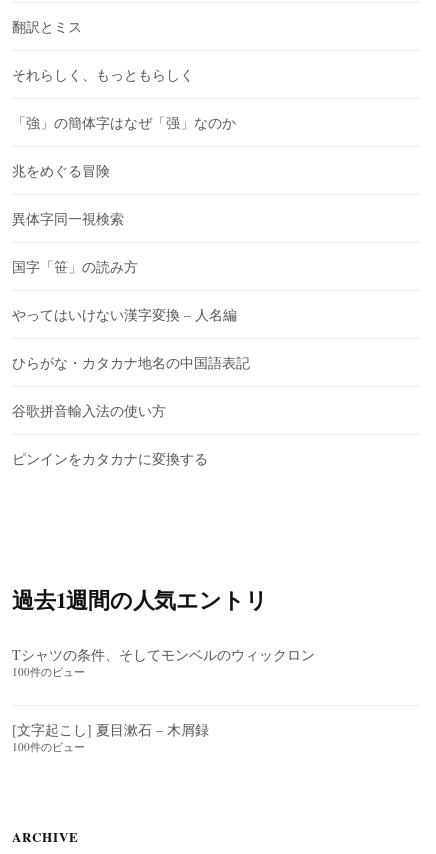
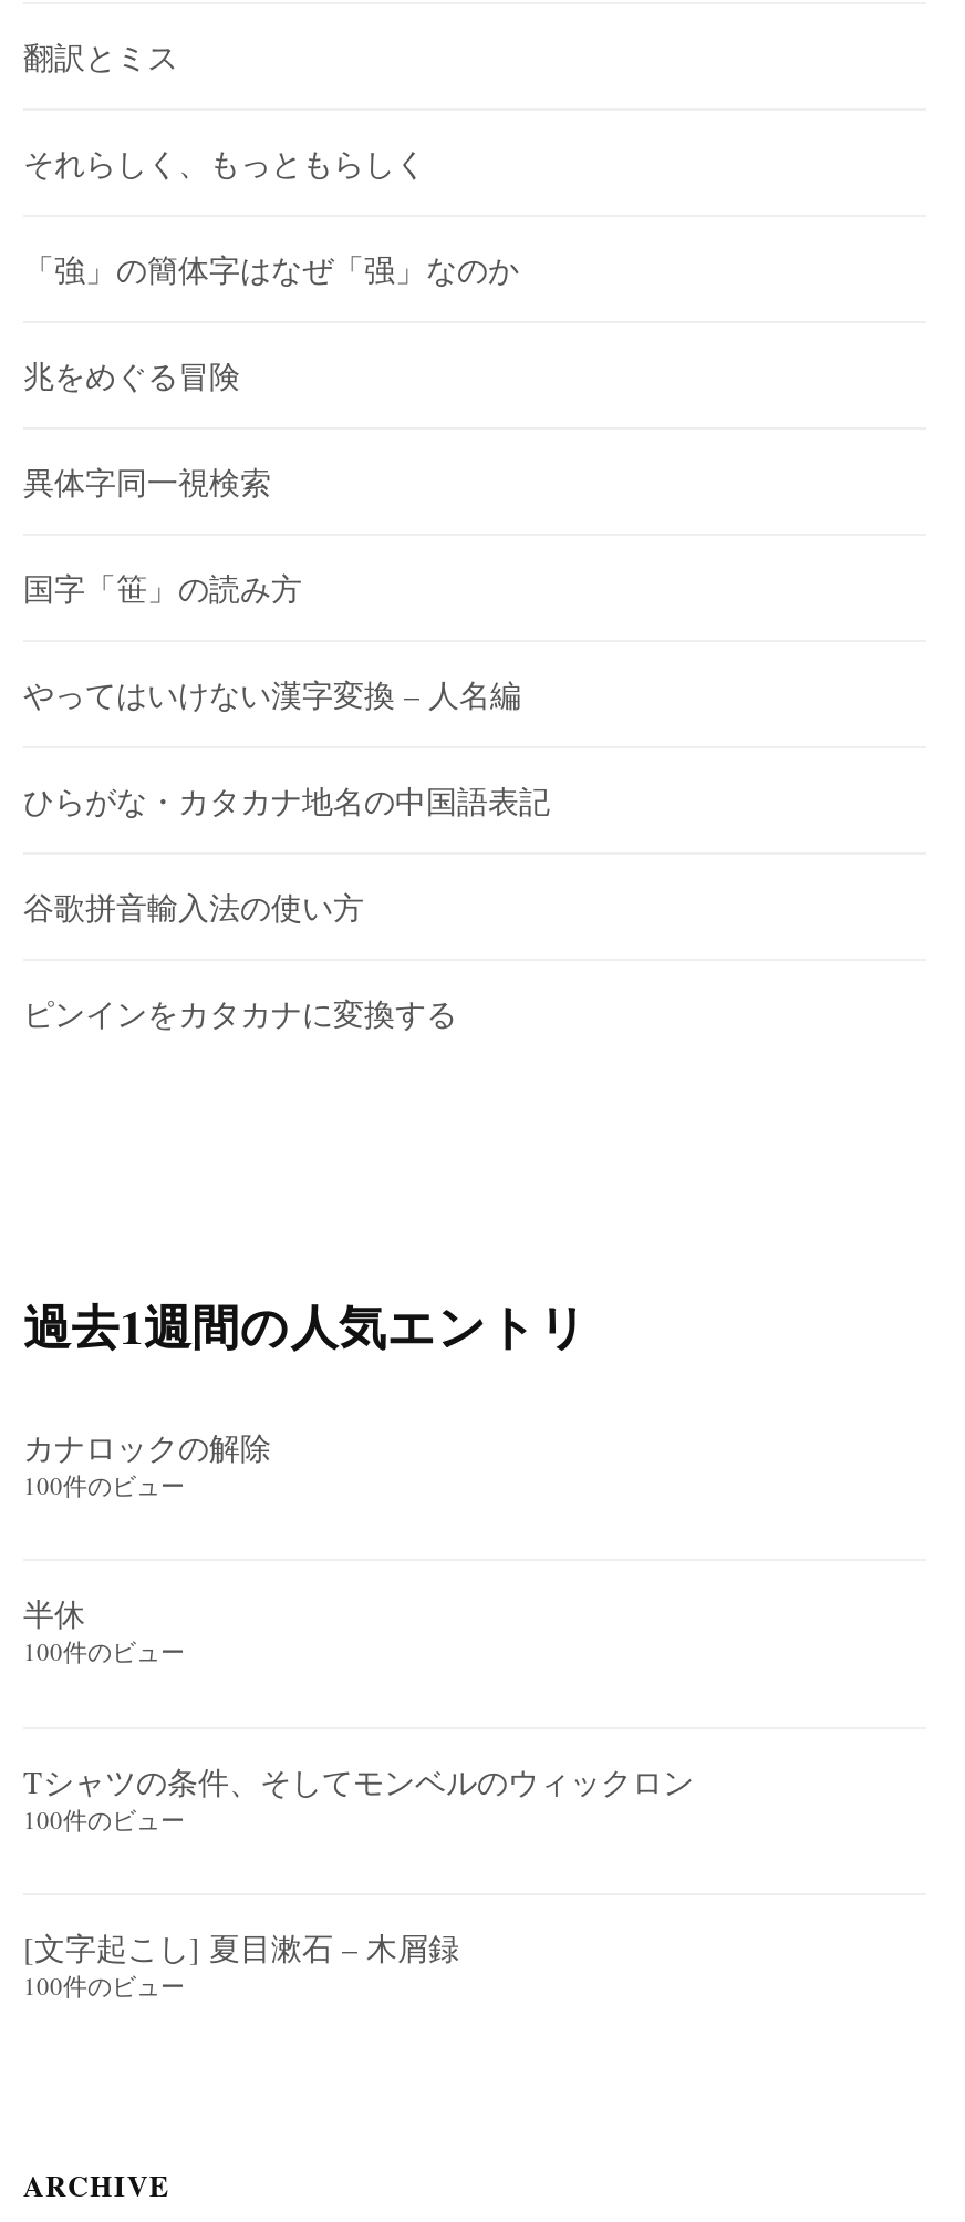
none -> [23,1426,271,1668] カナロックの解除 | 100件のビュー | 半休 | 100件のビュー

